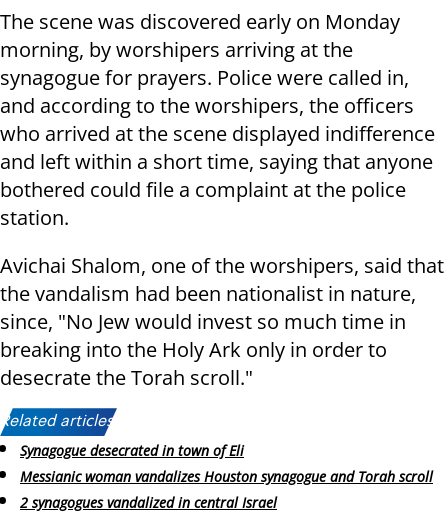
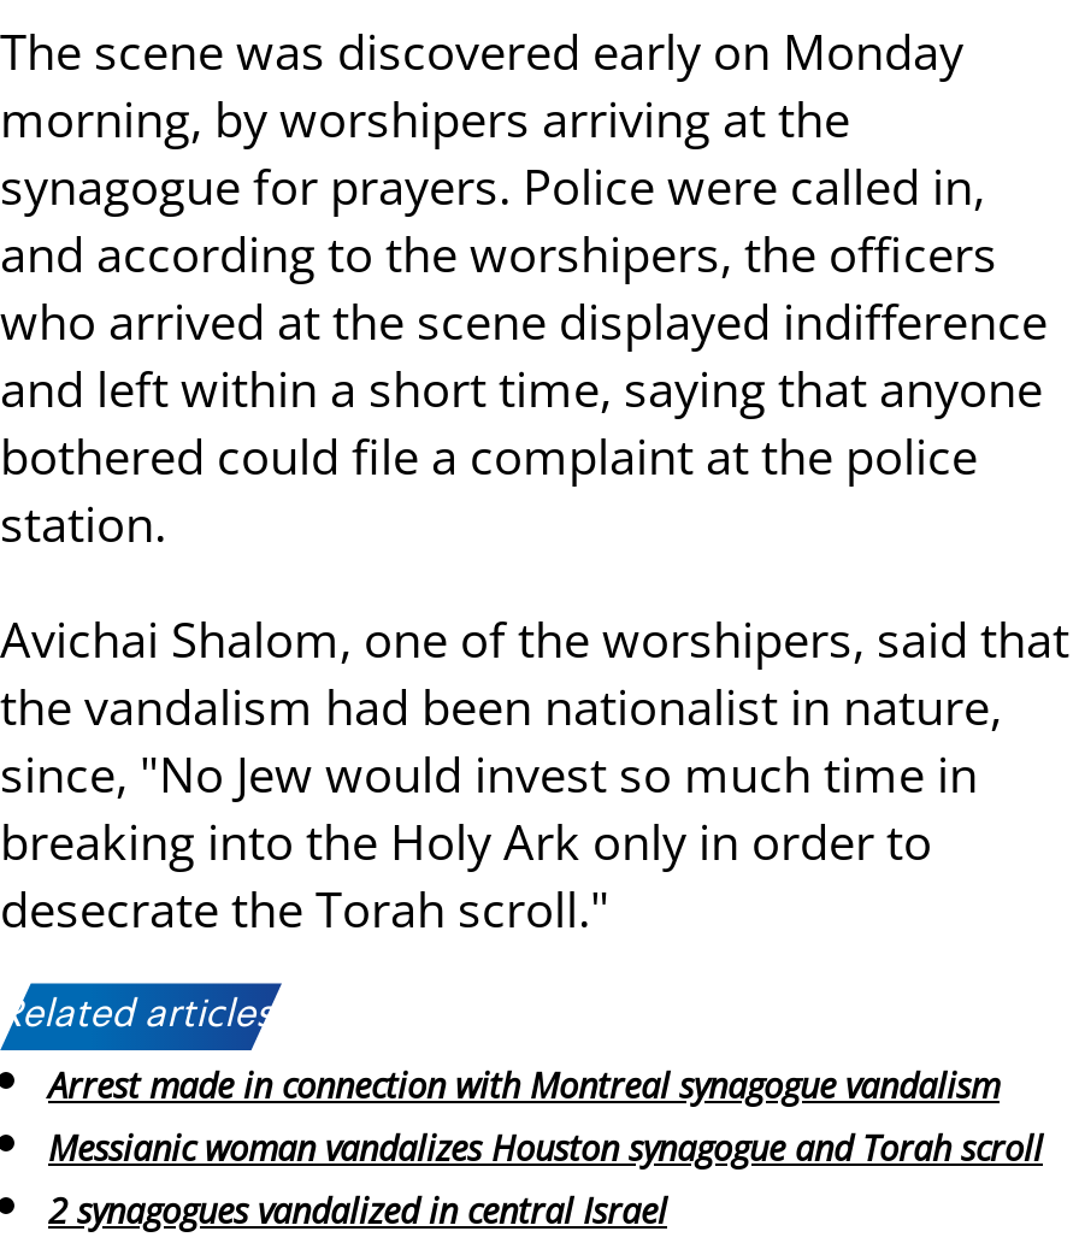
[20,441,244,460] Synagogue desecrated in town of Eli -> [48,1064,1000,1109] Arrest made in connection with Montreal synagogue vandalism

